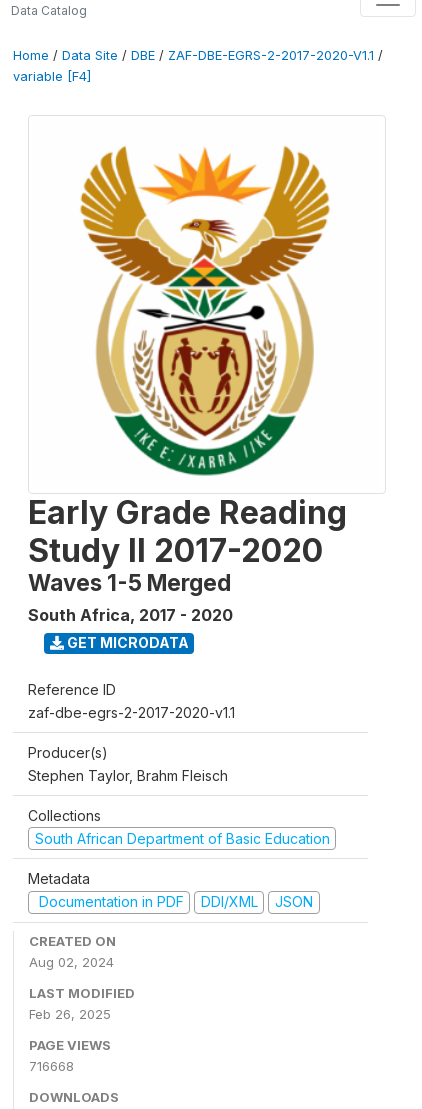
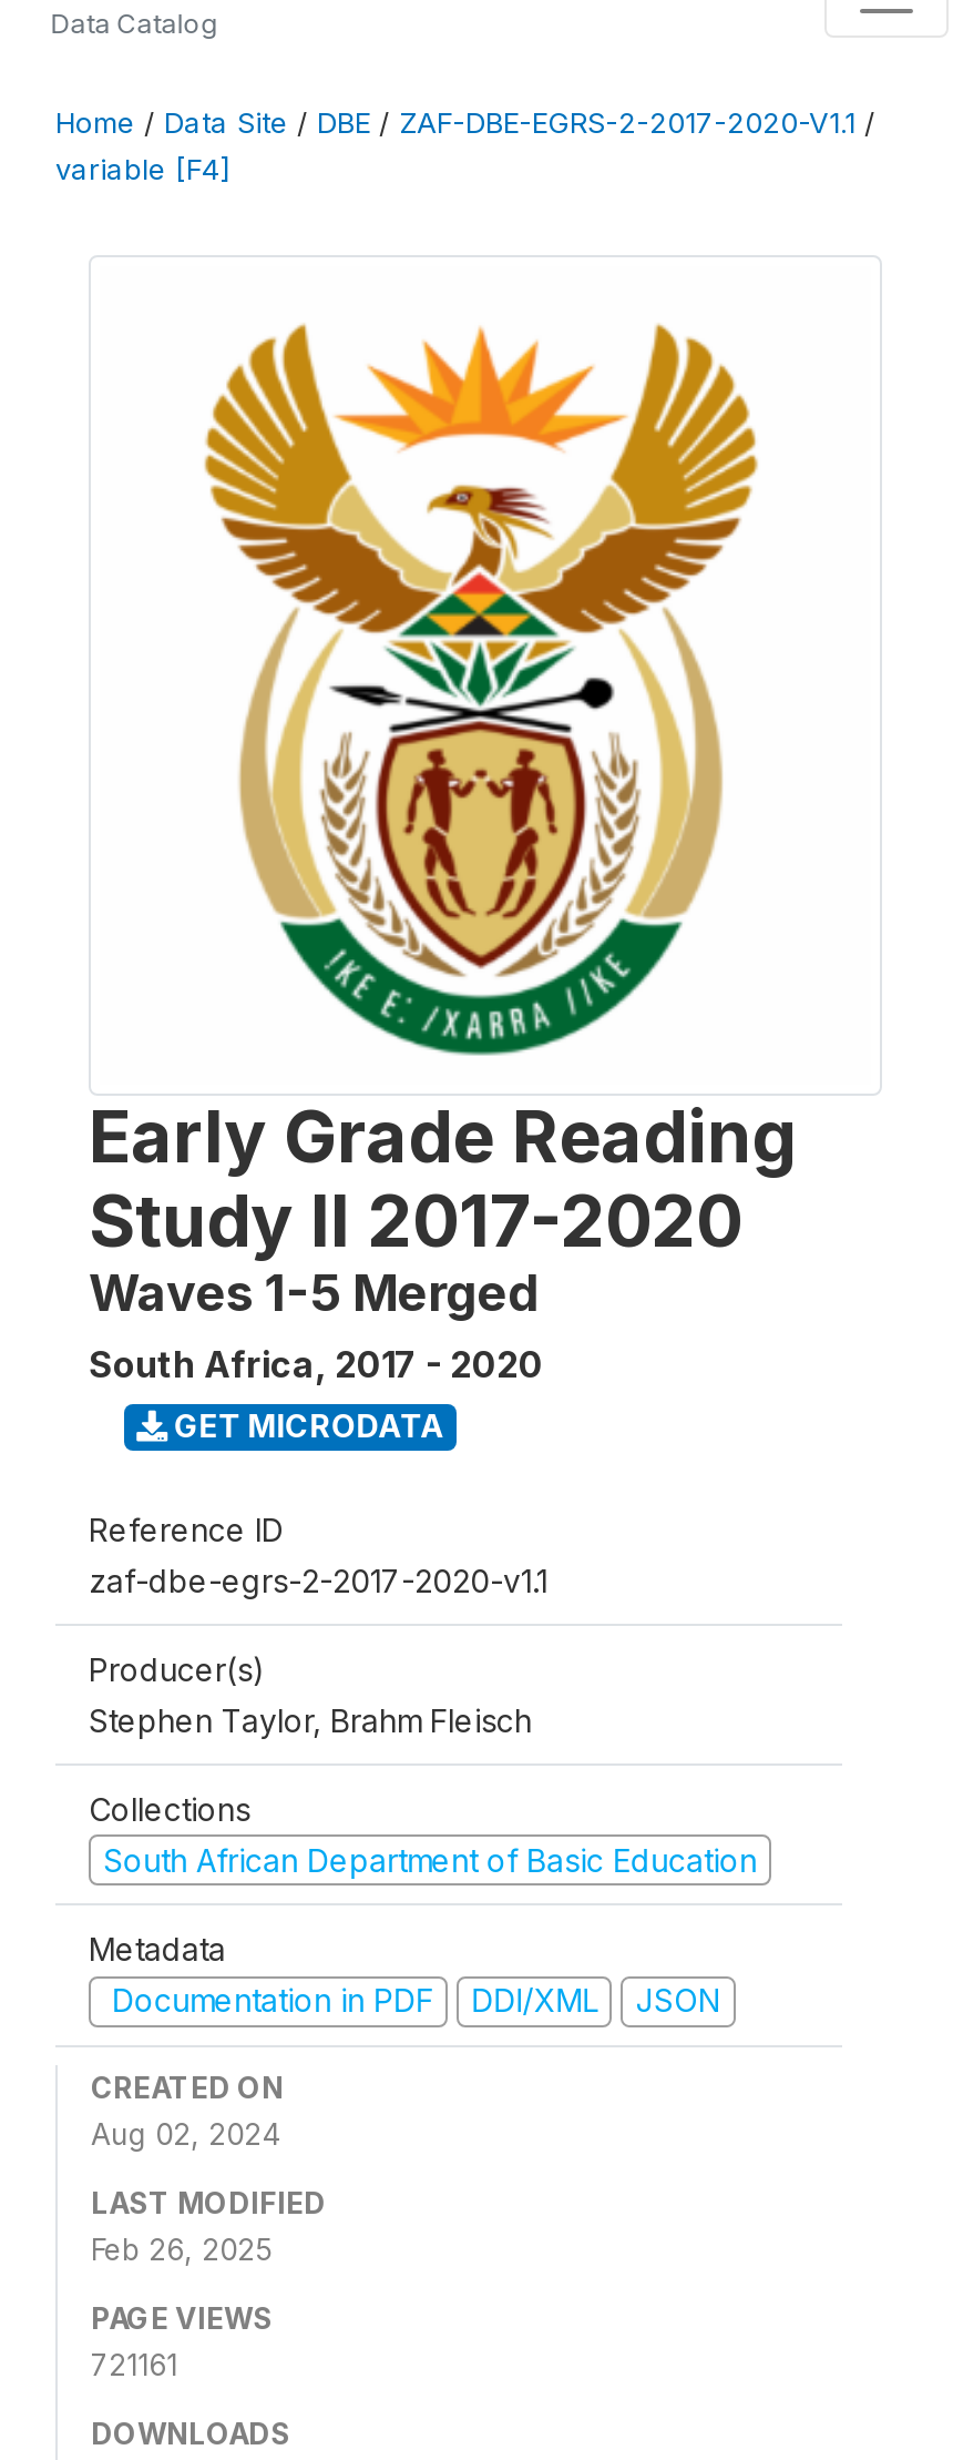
[29,1058,74,1074] 716668 -> [91,2346,177,2382] 721161

